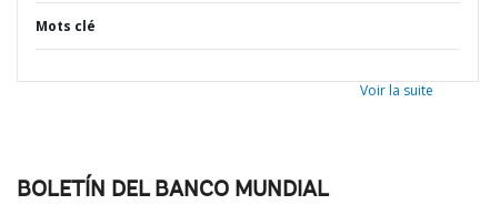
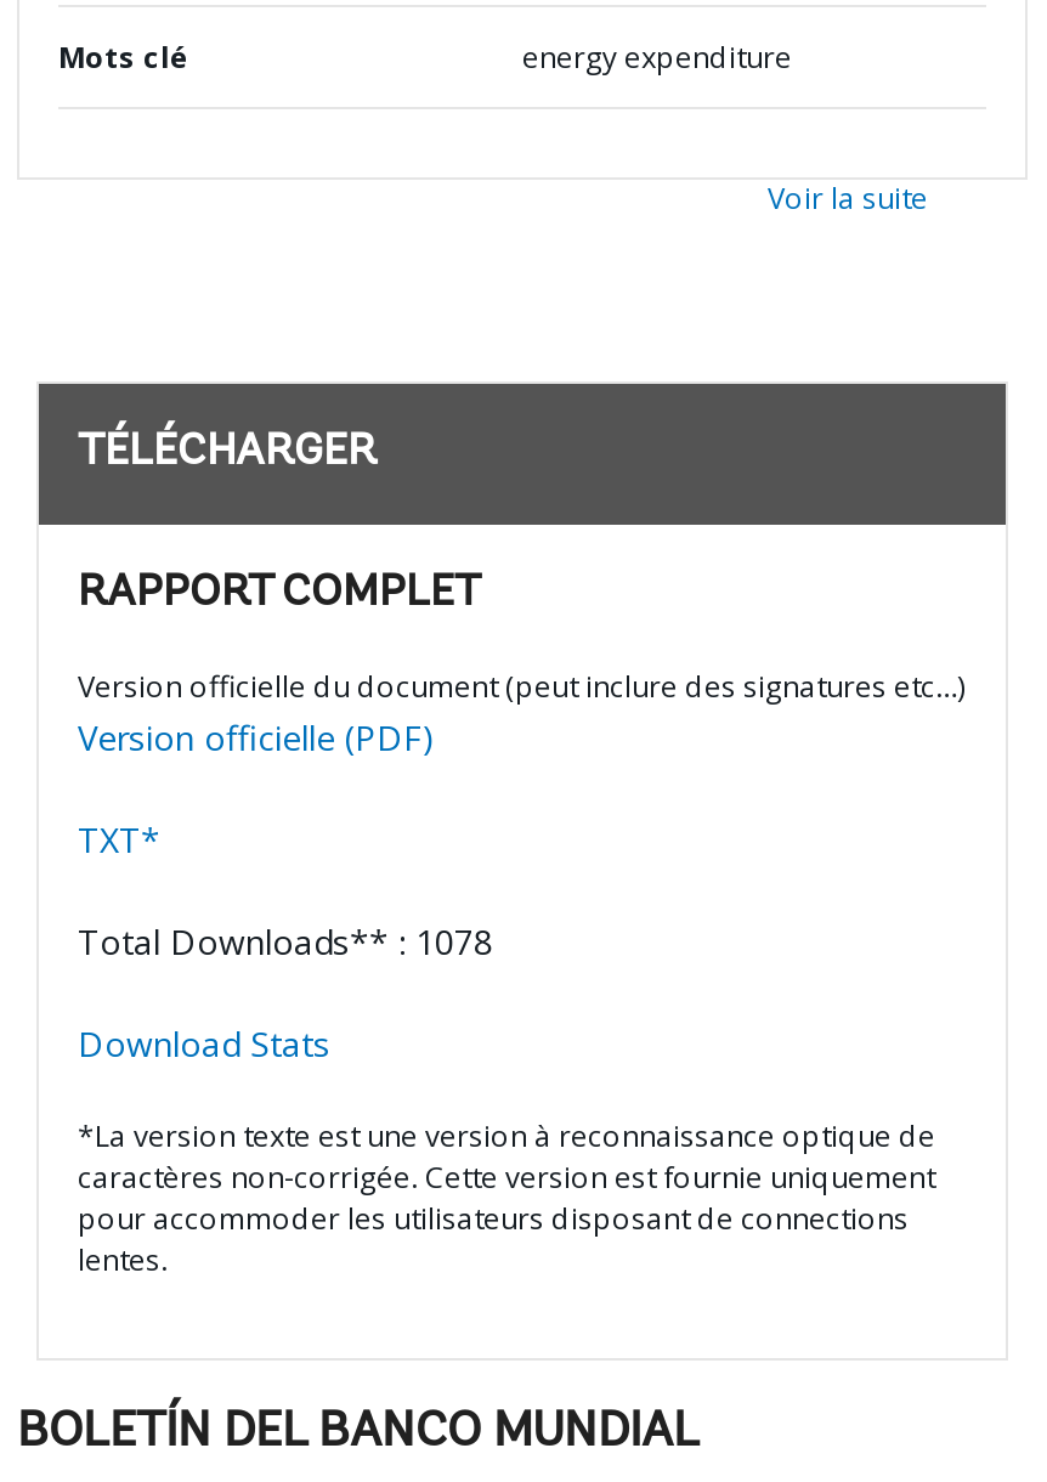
none -> [522,36,792,78] energy expenditure
none -> [78,432,964,1280] TÉLÉCHARGER | RAPPORT COMPLET | Version officielle du document (peut inclure des signatures etc…) | Version officielle (PDF) | TXT* | Total Downloads** : 1078 | Download Stats | *La version texte est une version à reconnaissance optique de | caractères non-corrigée. Cette version est fournie uniquement | pour accommoder les utilisateurs disposant de connections | lentes.

